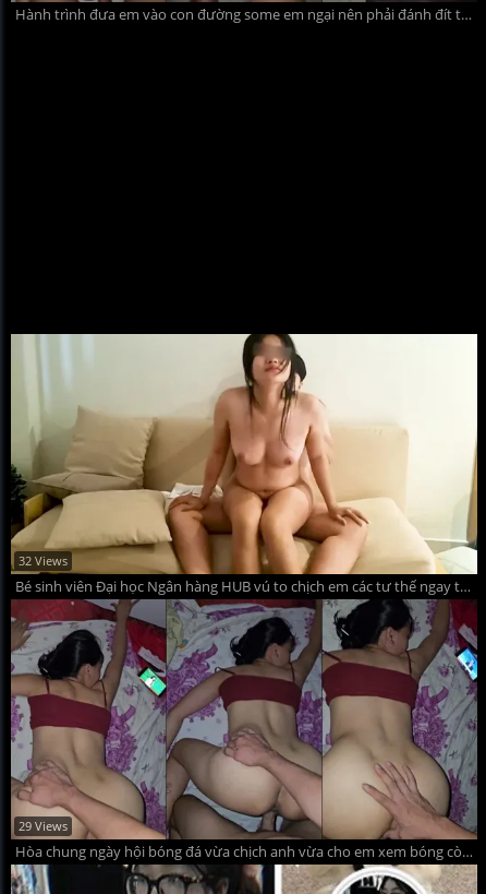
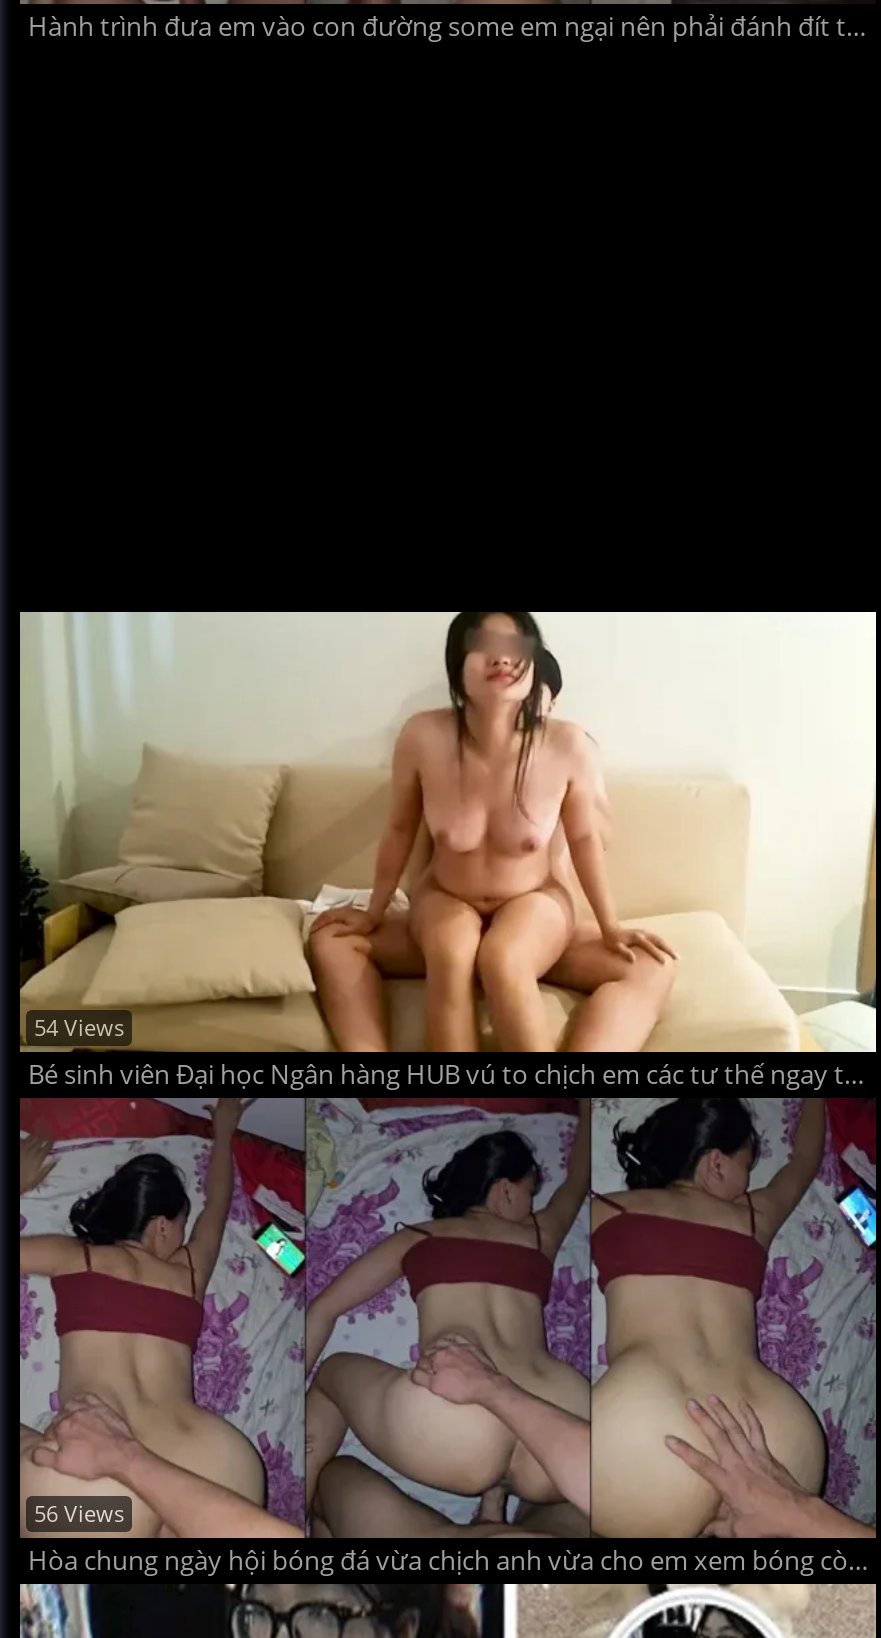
[19,552,68,569] 32 Views -> [34,1012,124,1042] 54 Views
[19,818,68,834] 29 Views -> [34,1498,124,1528] 56 Views

